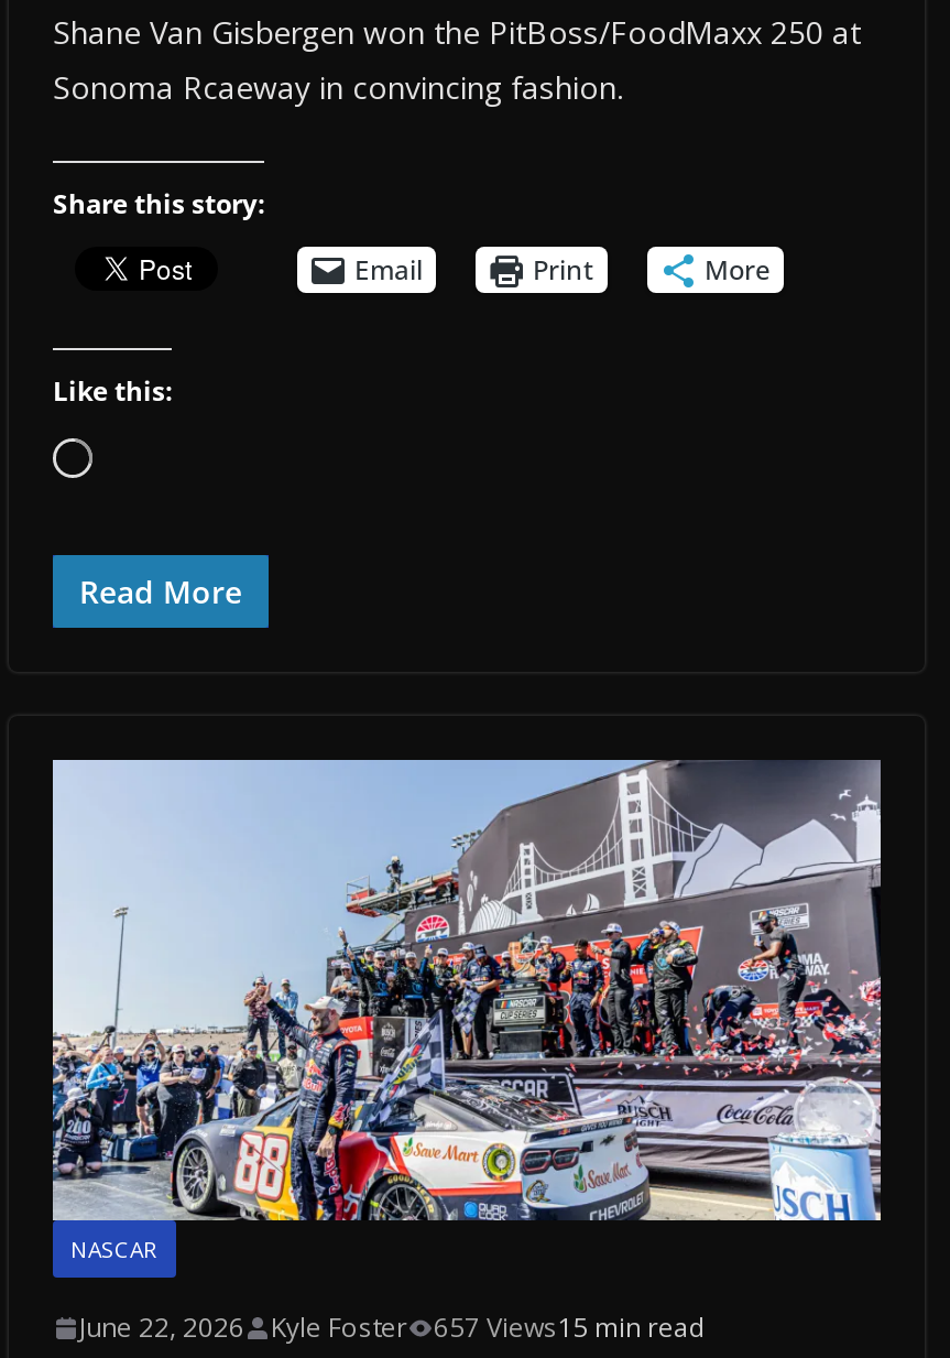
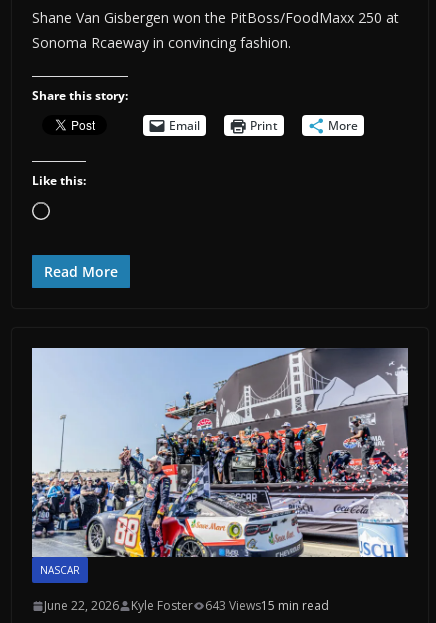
[434,1308,707,1346] 657 Views15 min read -> [205,597,329,614] 643 Views15 min read

